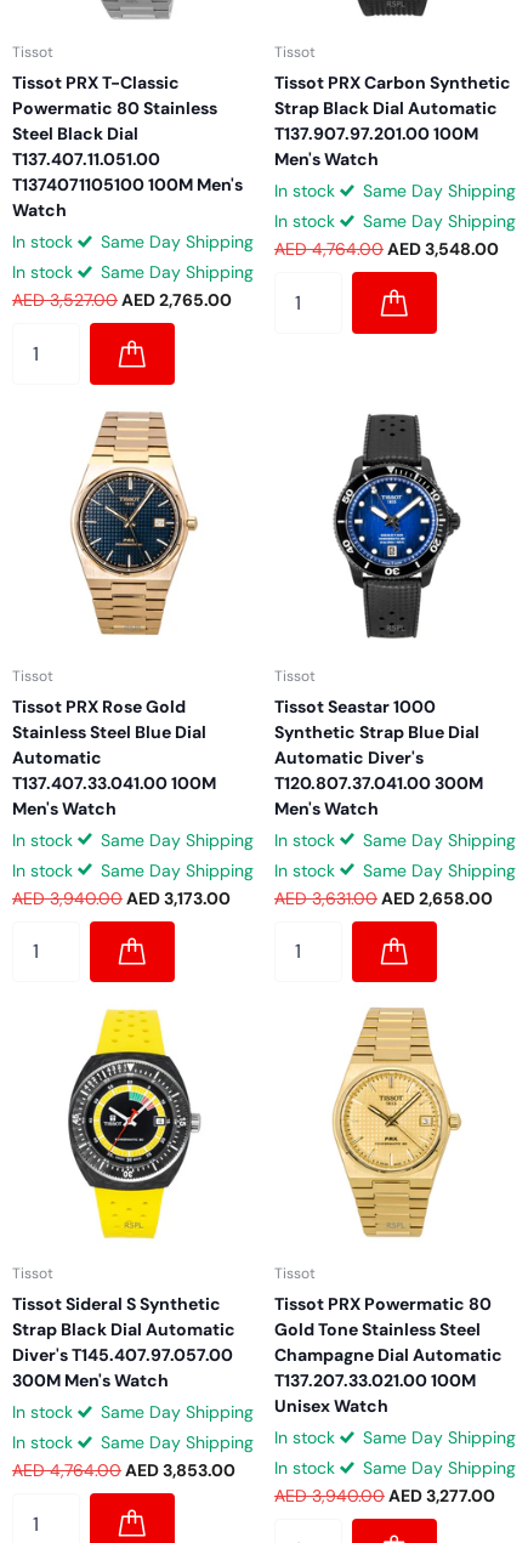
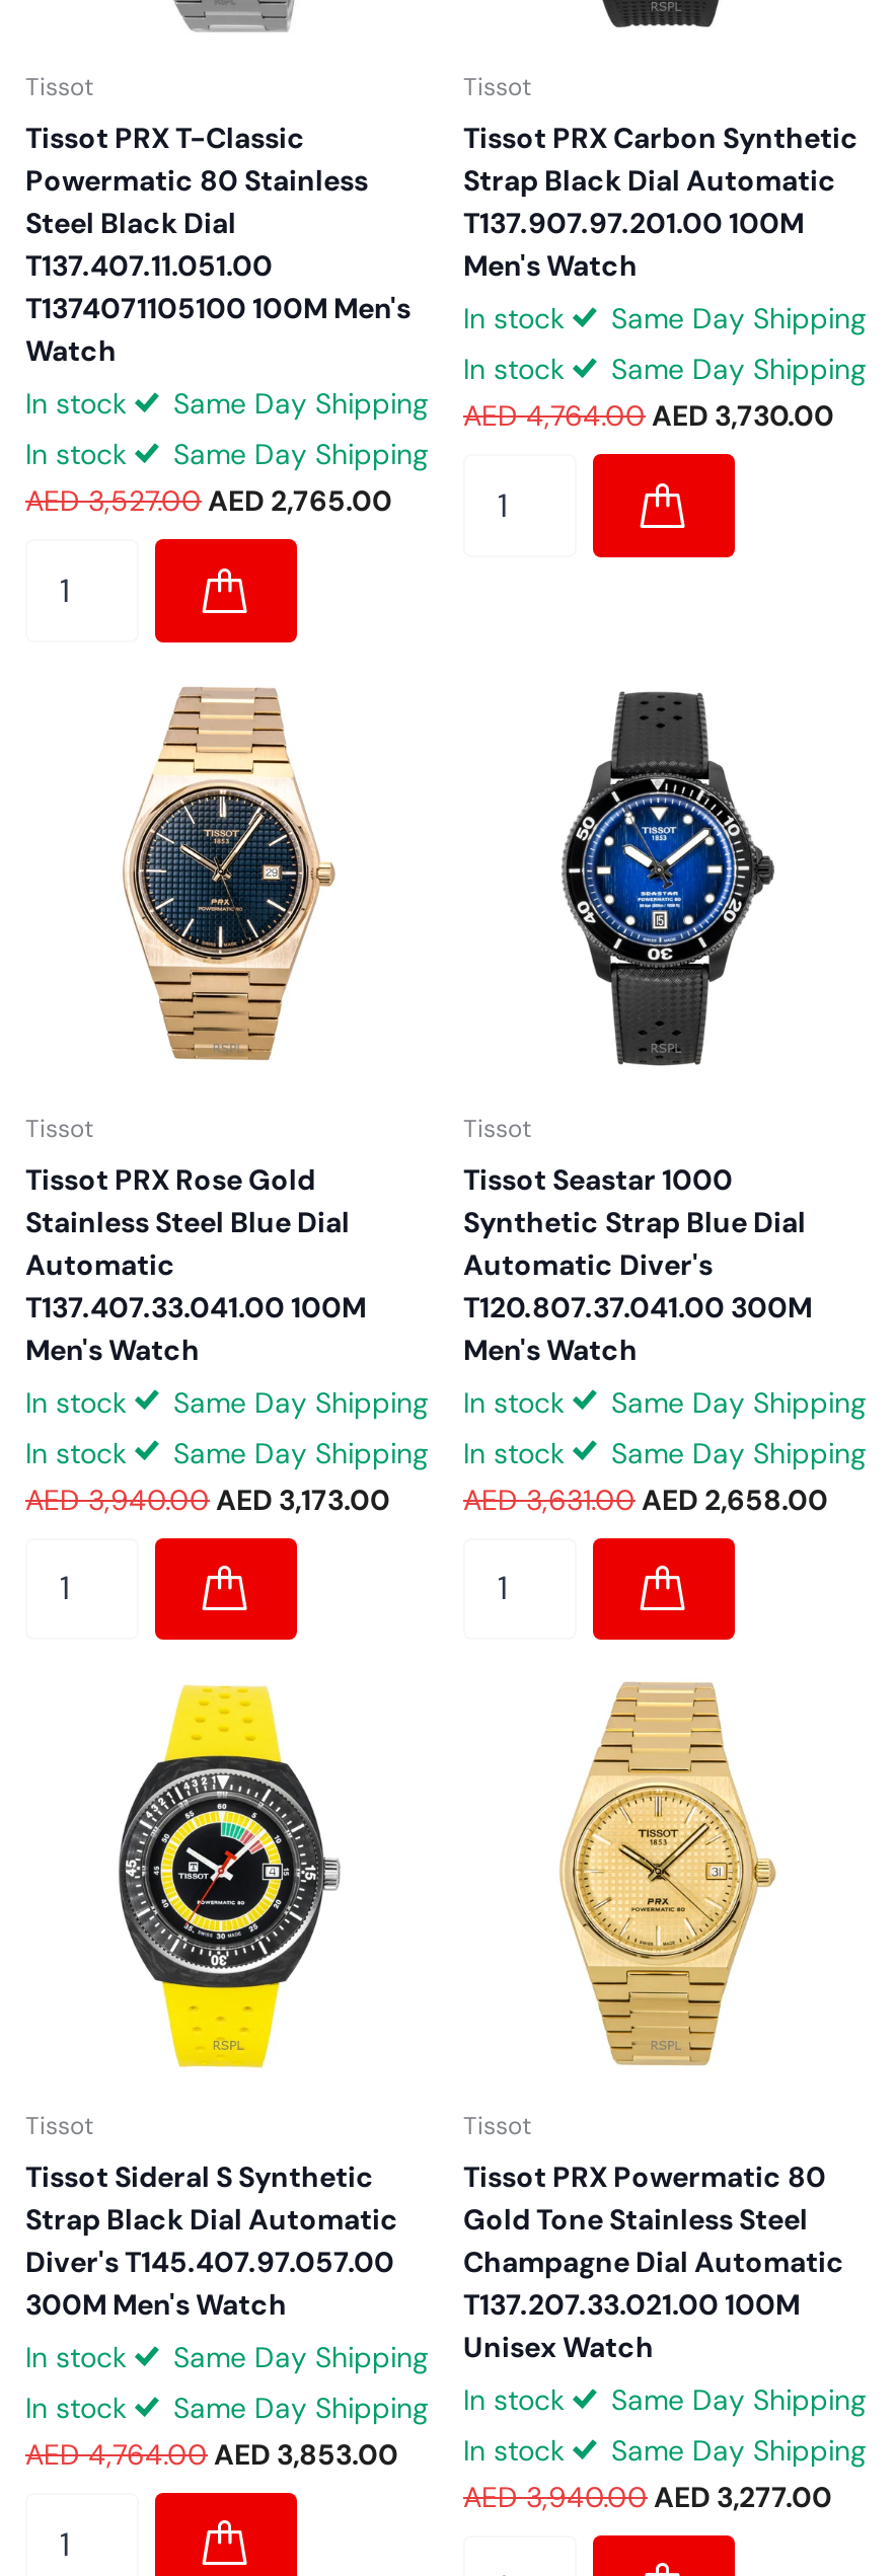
[12,231,499,260] In stock Same Day Shipping AED 4,764.00 AED 3,548.00 -> [25,386,834,434] In stock Same Day Shipping AED 4,764.00 AED 3,730.00

